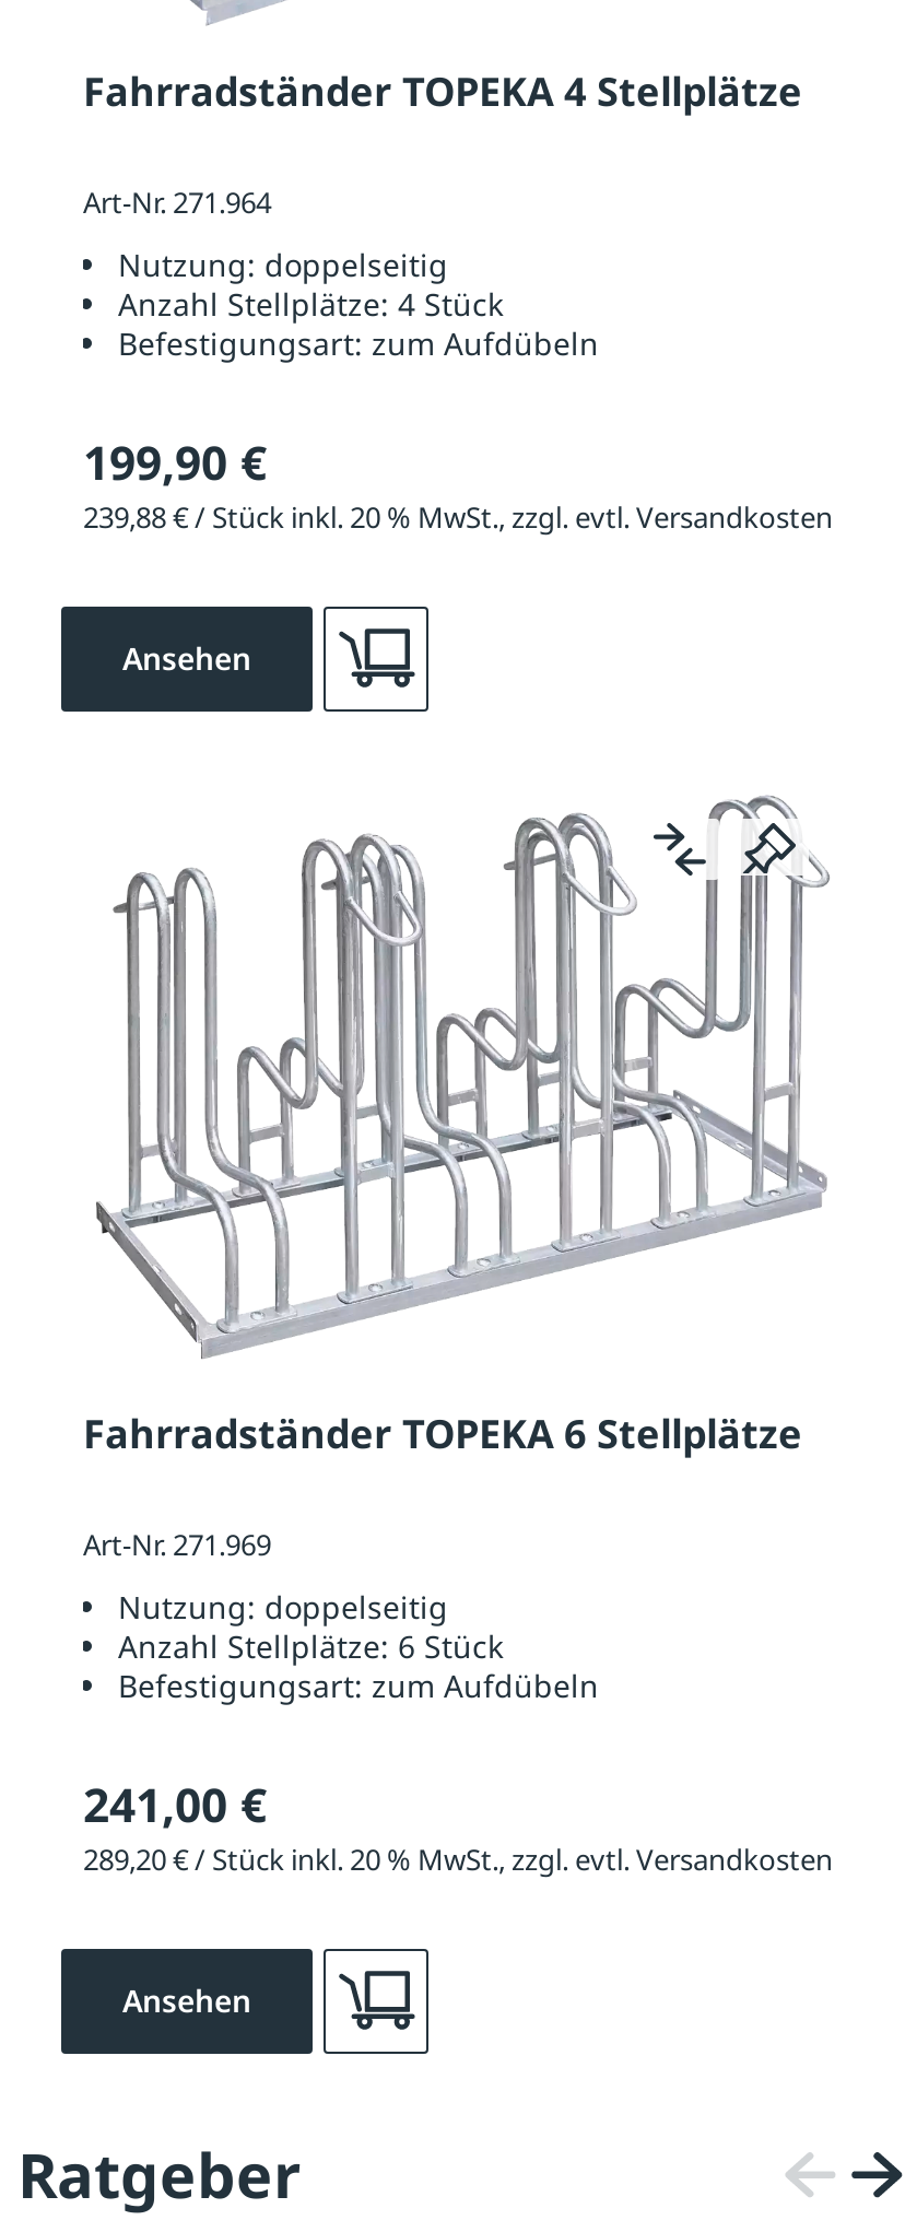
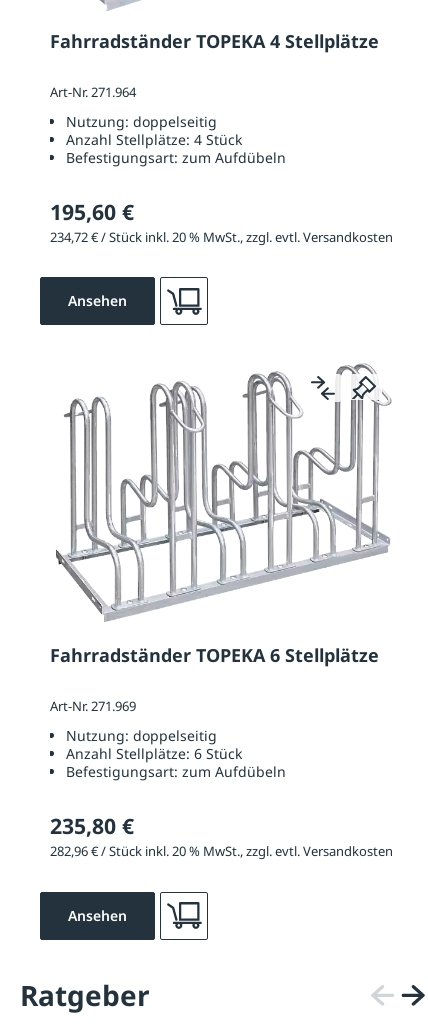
[83,430,267,493] 199,90 € -> [50,197,134,226] 195,60 €
[83,498,833,537] 239,88 € / Stück inkl. 20 % MwSt., zzgl. evtl. Versandkosten -> [50,228,393,246] 234,72 € / Stück inkl. 20 % MwSt., zzgl. evtl. Versandkosten
[83,1772,267,1835] 241,00 € -> [50,811,134,840] 235,80 €
[83,1840,833,1879] 289,20 € / Stück inkl. 20 % MwSt., zzgl. evtl. Versandkosten -> [50,842,393,860] 282,96 € / Stück inkl. 20 % MwSt., zzgl. evtl. Versandkosten

